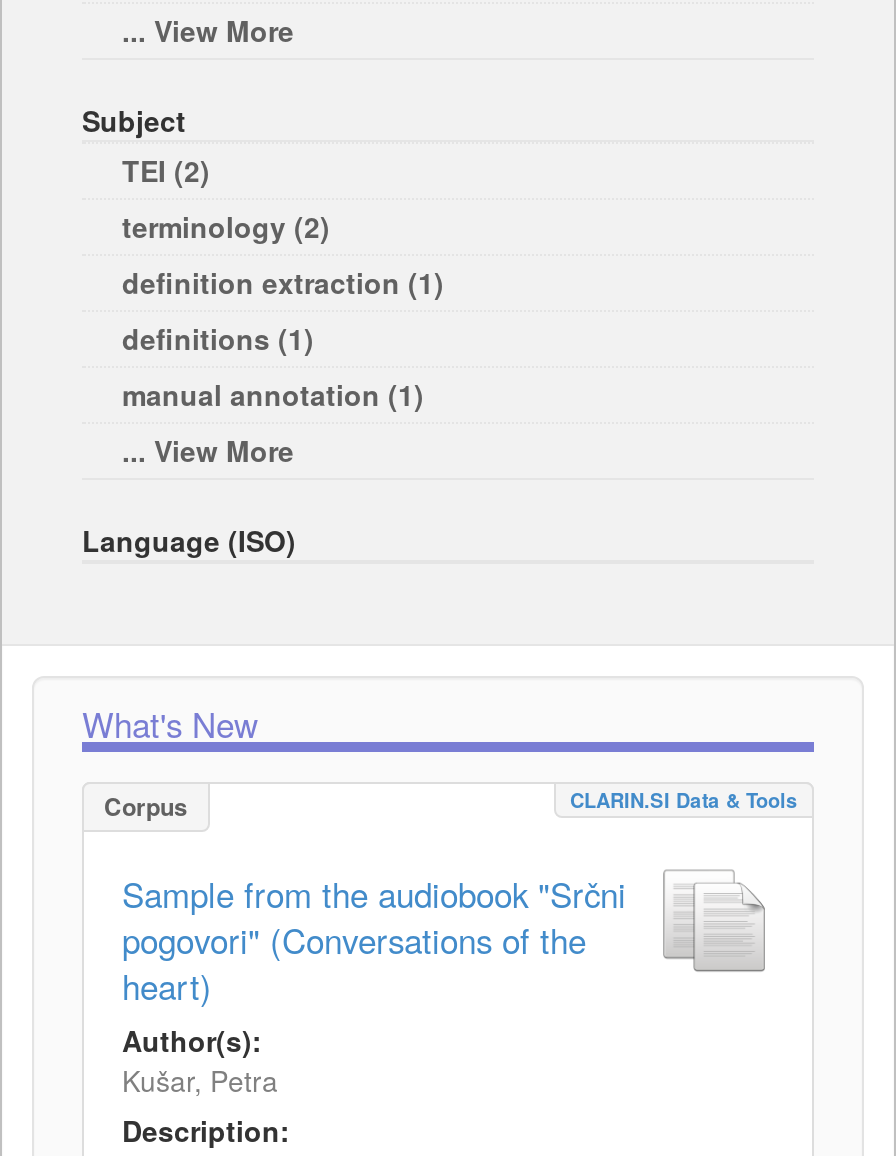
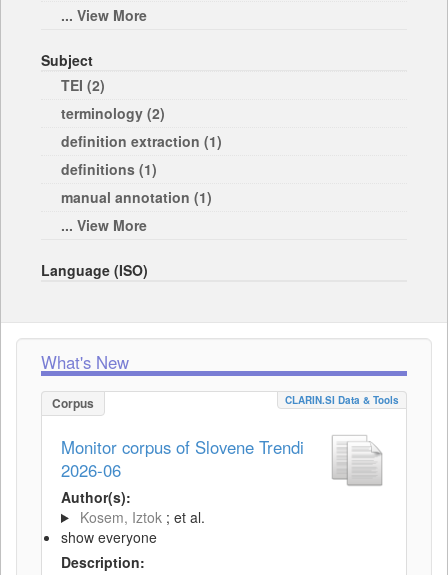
[122,870,626,1010] Sample from the audiobook "Srčni | pogovori" (Conversations of the | heart) -> [61,435,304,482] Monitor corpus of Slovene Trendi | 2026-06
moved [122,1020,262,1060] -> [61,487,131,507]: Author(s):
[122,1060,278,1100] Kušar, Petra -> [61,507,205,547] Kosem, Iztok ; et al. | show everyone

